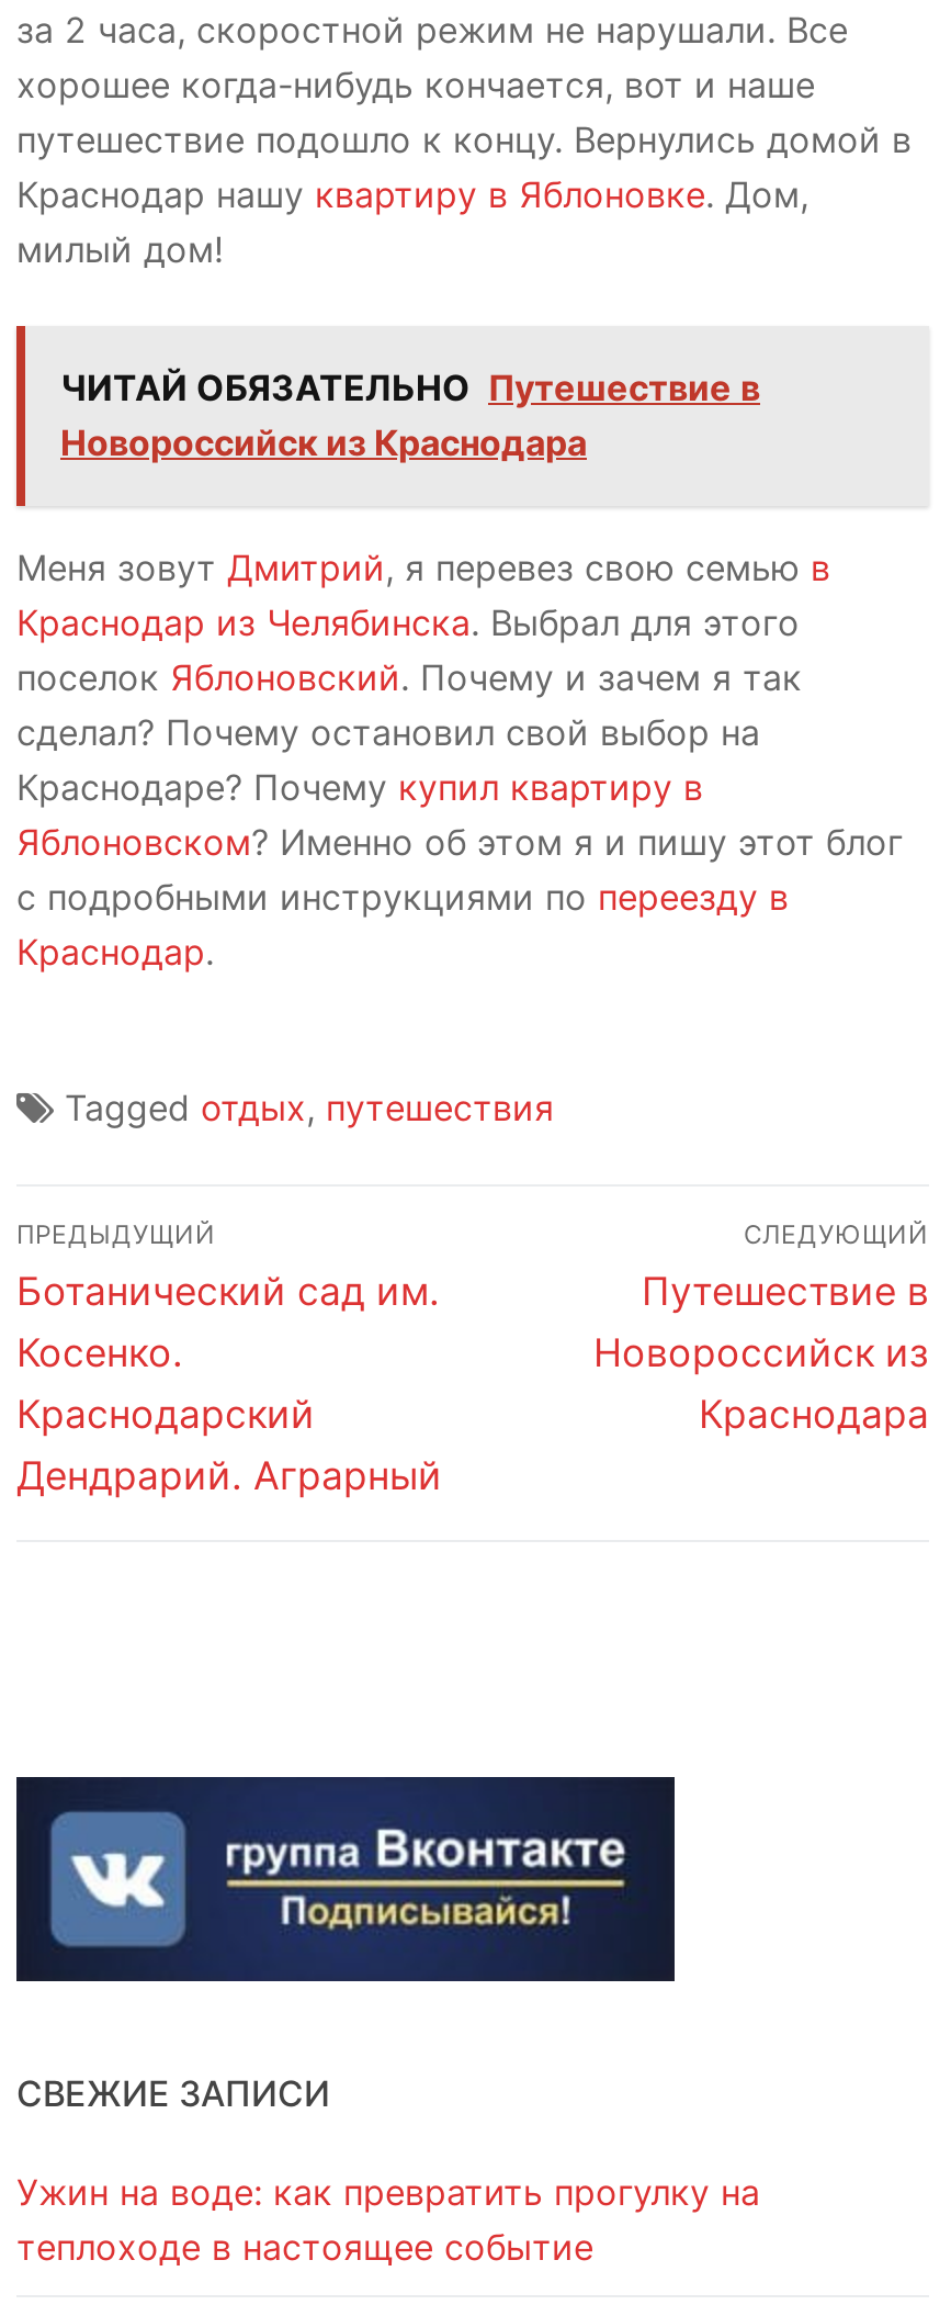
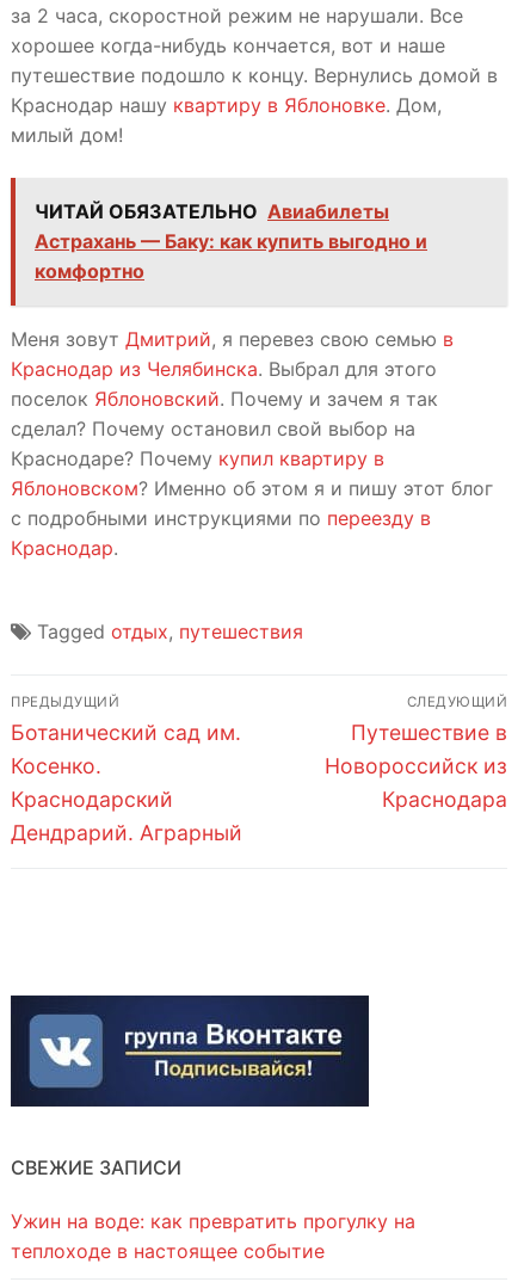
[60,367,760,465] ЧИТАЙ ОБЯЗАТЕЛЬНО Путешествие в | Новороссийск из Краснодара -> [35,199,427,283] ЧИТАЙ ОБЯЗАТЕЛЬНО Авиабилеты | Астрахань — Баку: как купить выгодно и | комфортно

